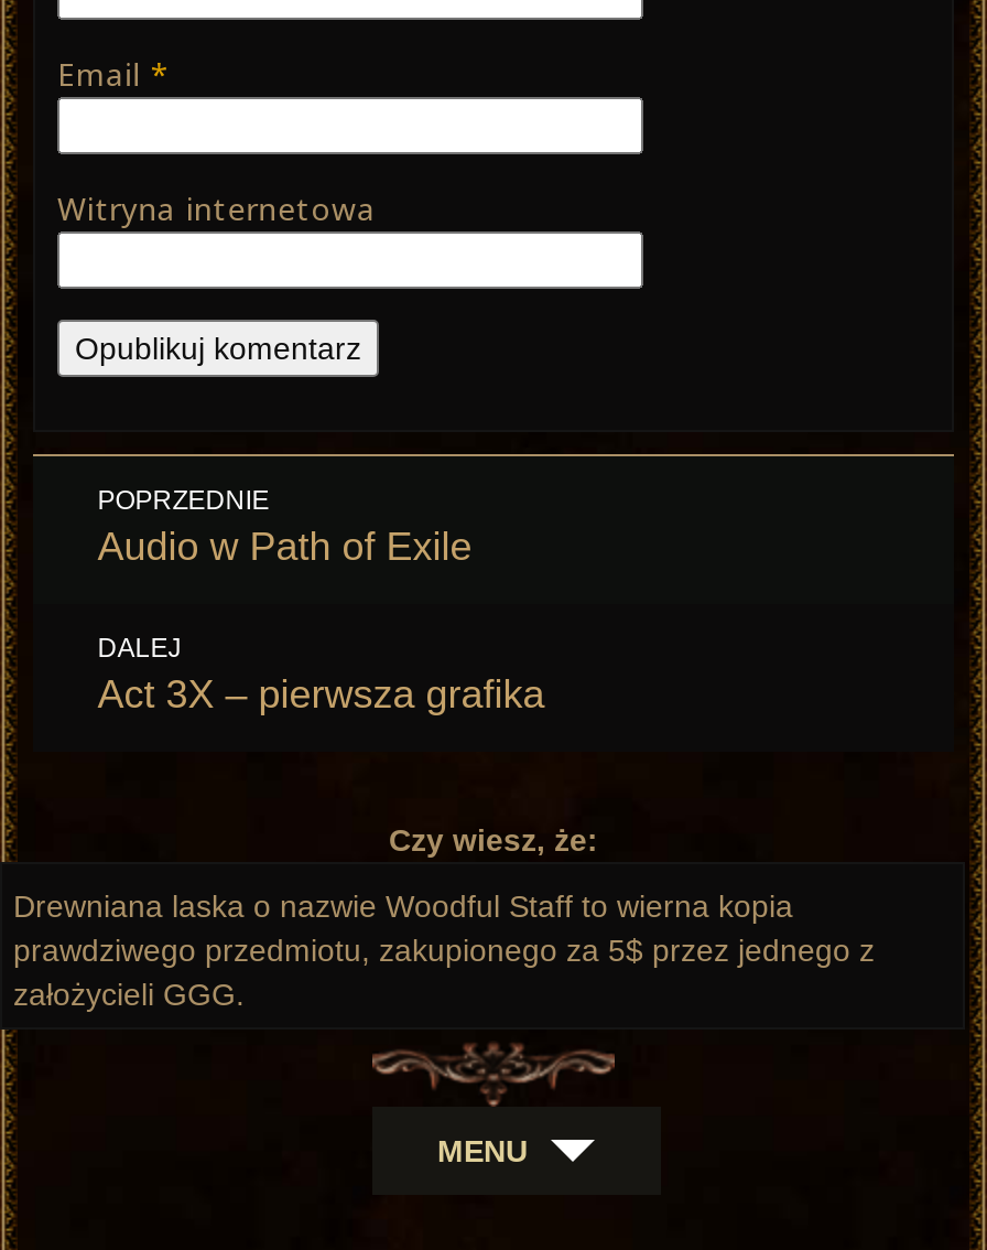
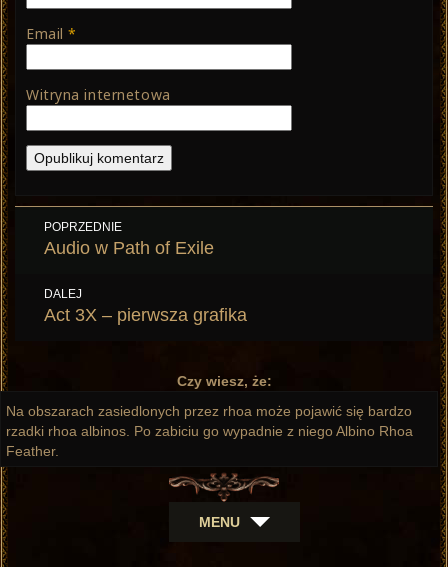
[13,888,875,1011] Drewniana laska o nazwie Woodful Staff to wierna kopia | prawdziwego przedmiotu, zakupionego za 5$ przez jednego z | założycieli GGG. -> [6,403,413,459] Na obszarach zasiedlonych przez rhoa może pojawić się bardzo | rzadki rhoa albinos. Po zabiciu go wypadnie z niego Albino Rhoa | Feather.

